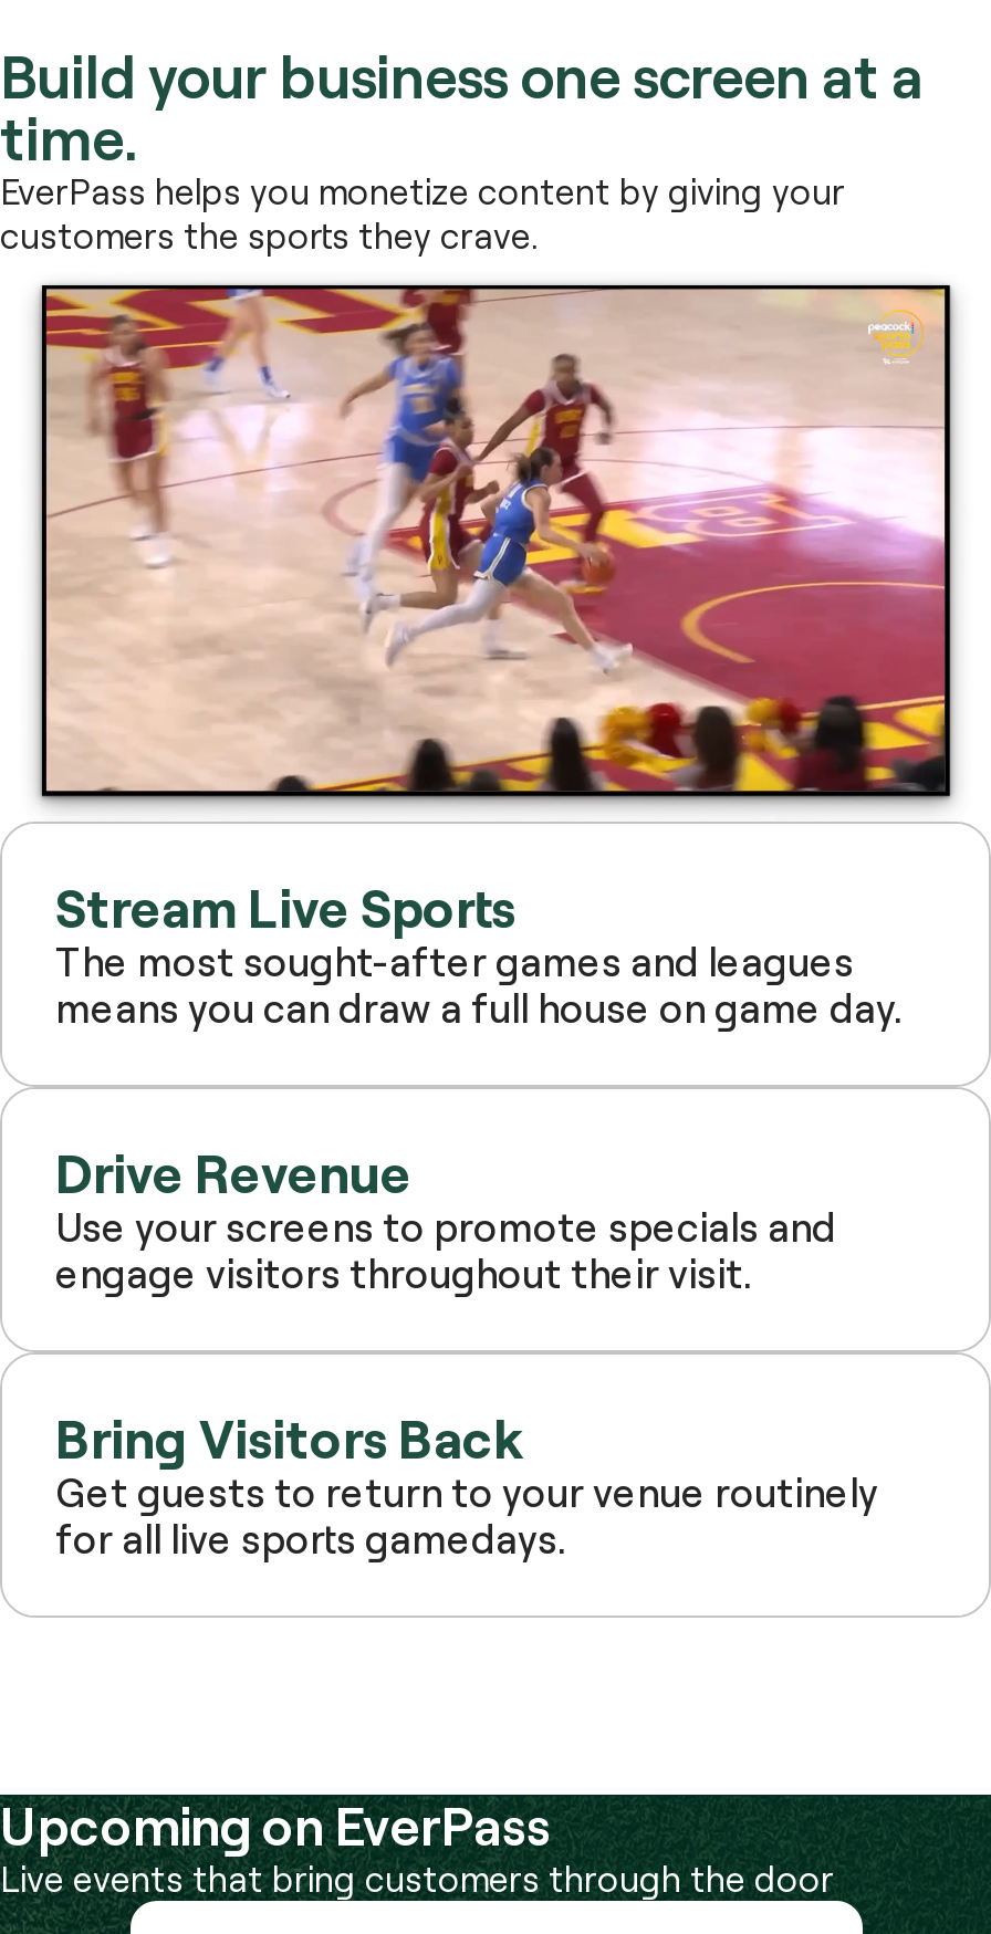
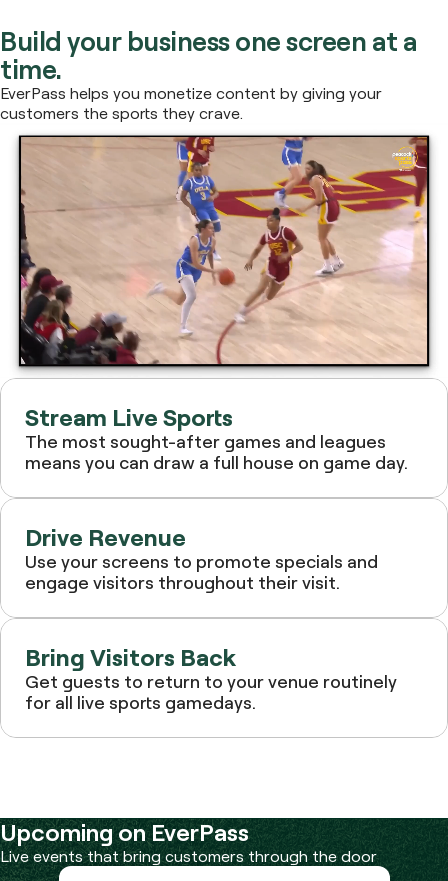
[44,286,947,793] [image] -> [20,136,428,365] [image]

